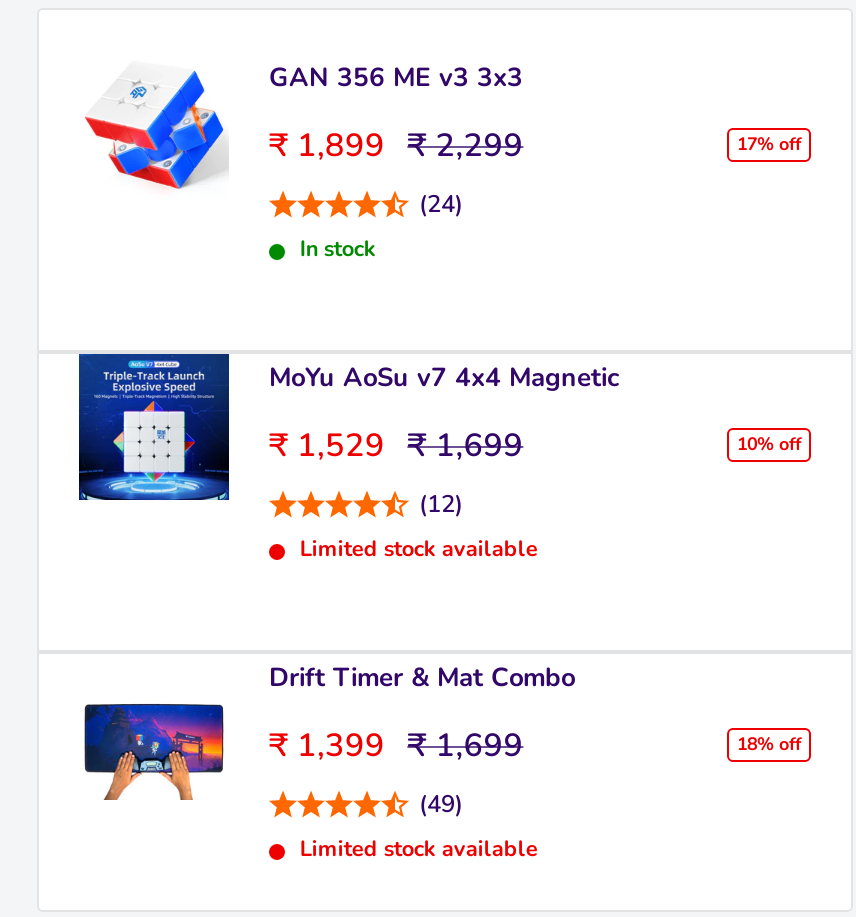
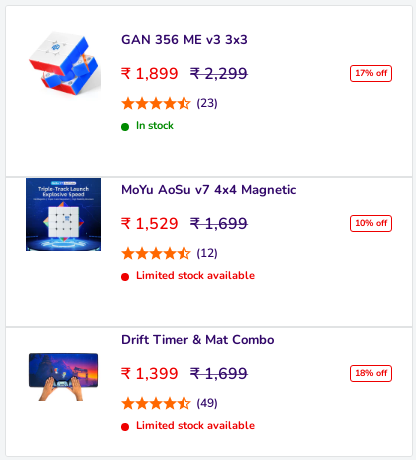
[419,189,463,221] (24) -> [196,95,218,111] (23)

